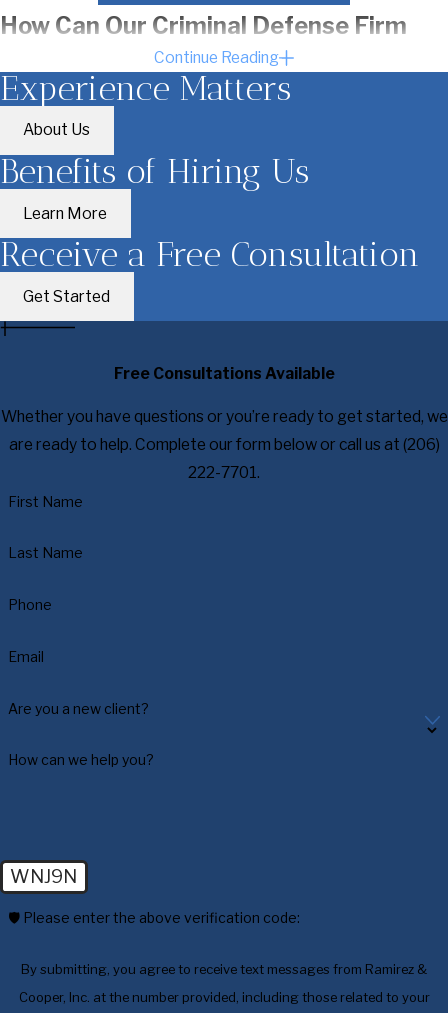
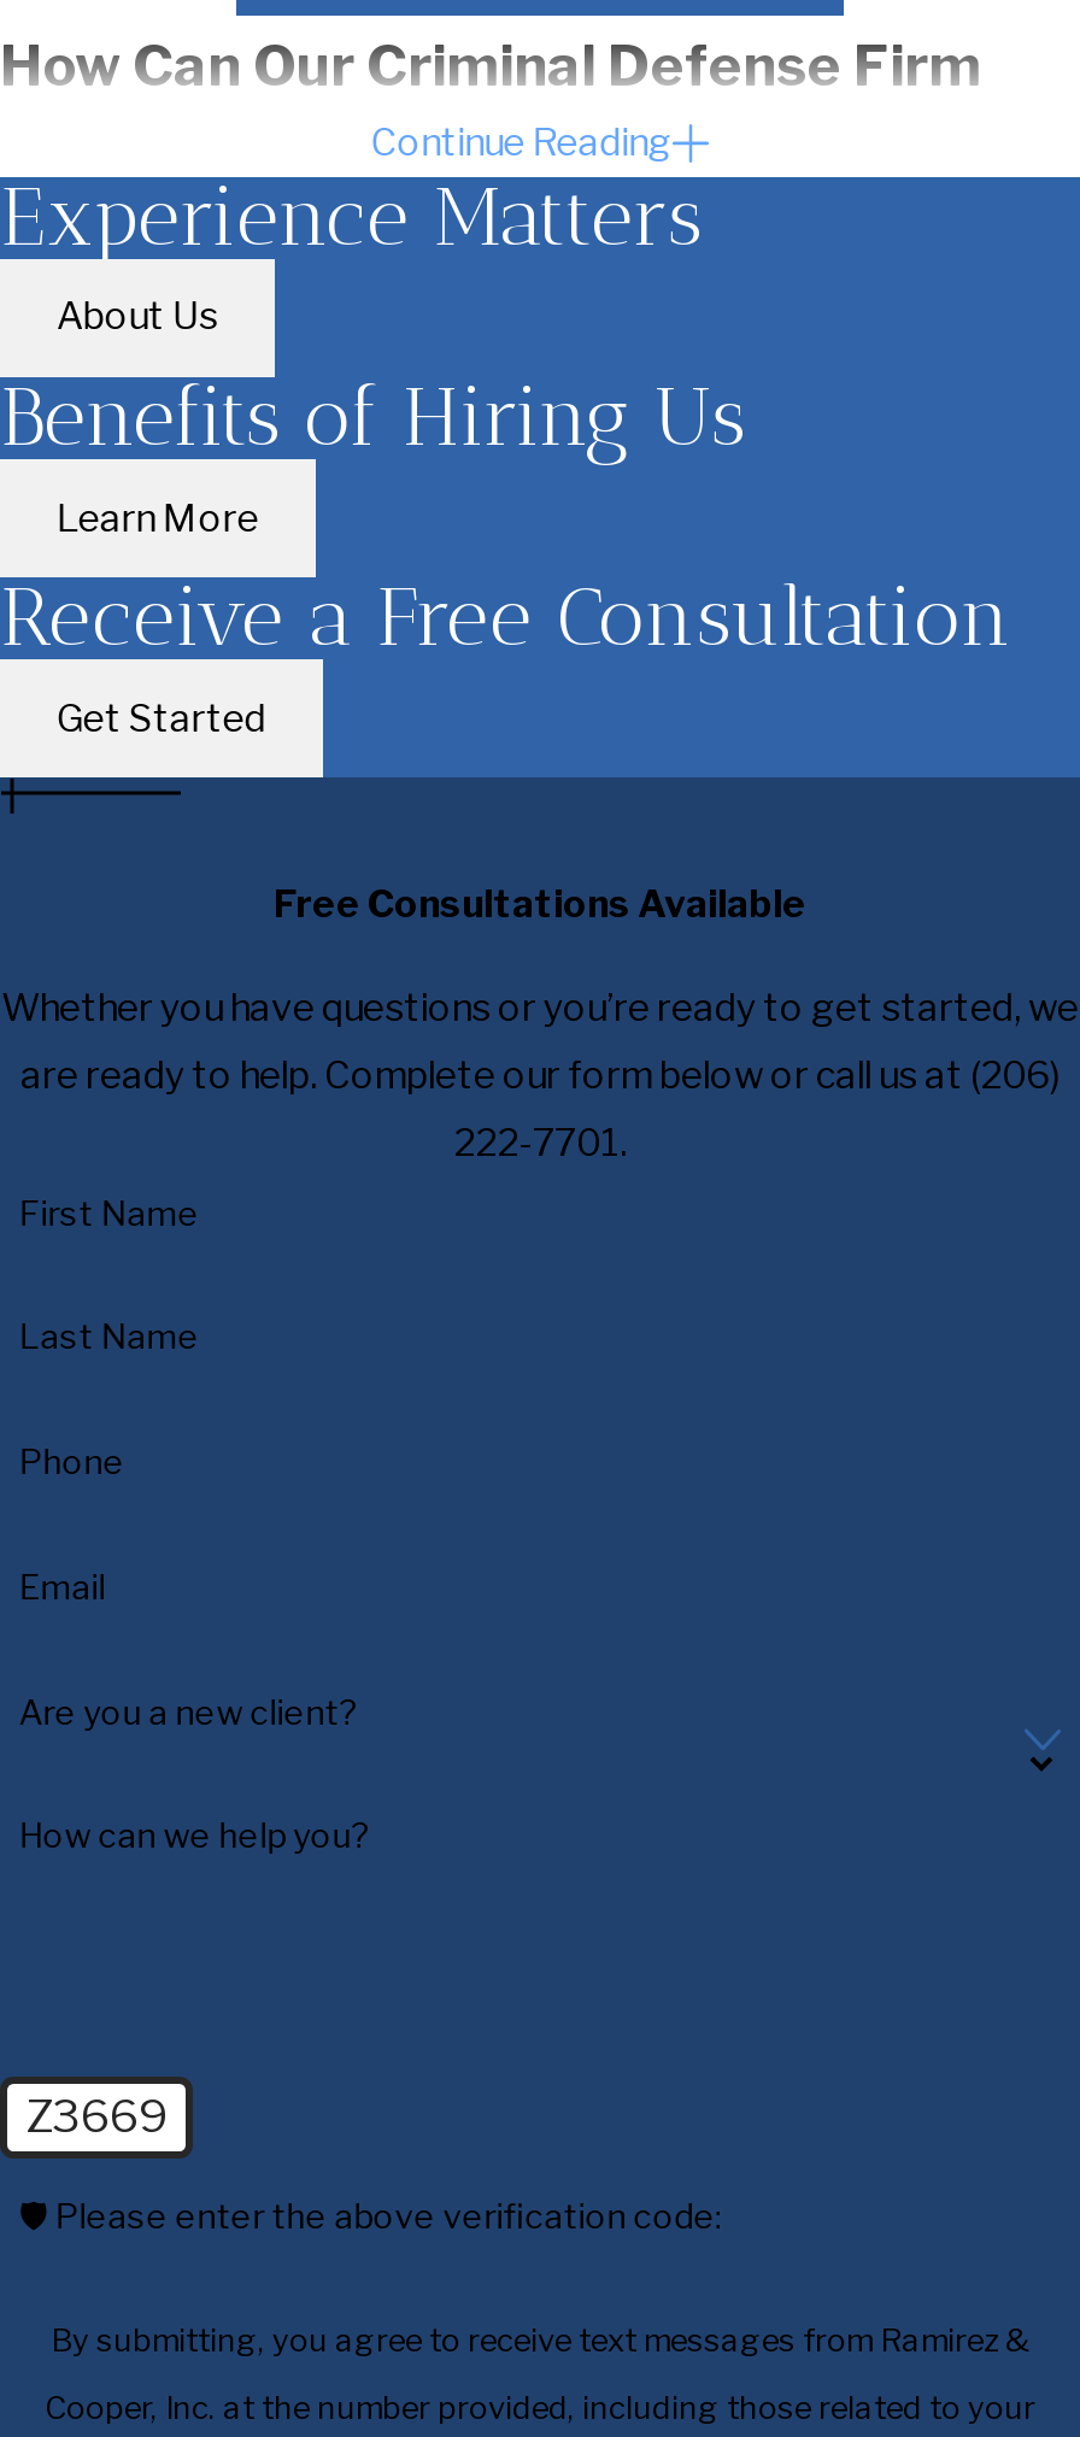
[10,865,77,888] WNJ9N -> [25,2089,168,2145] Z3669

